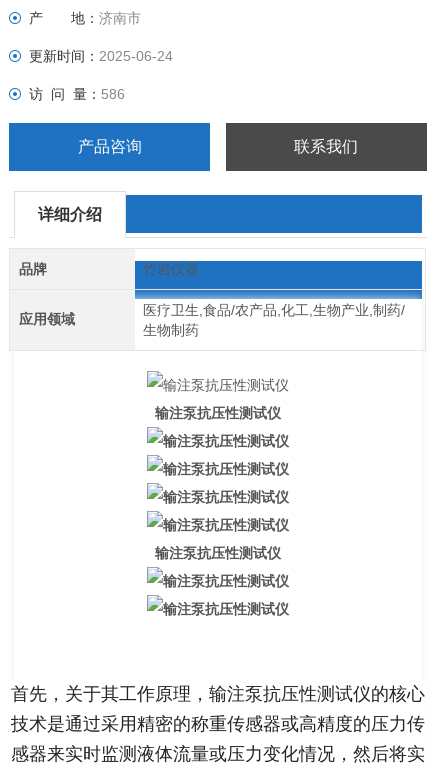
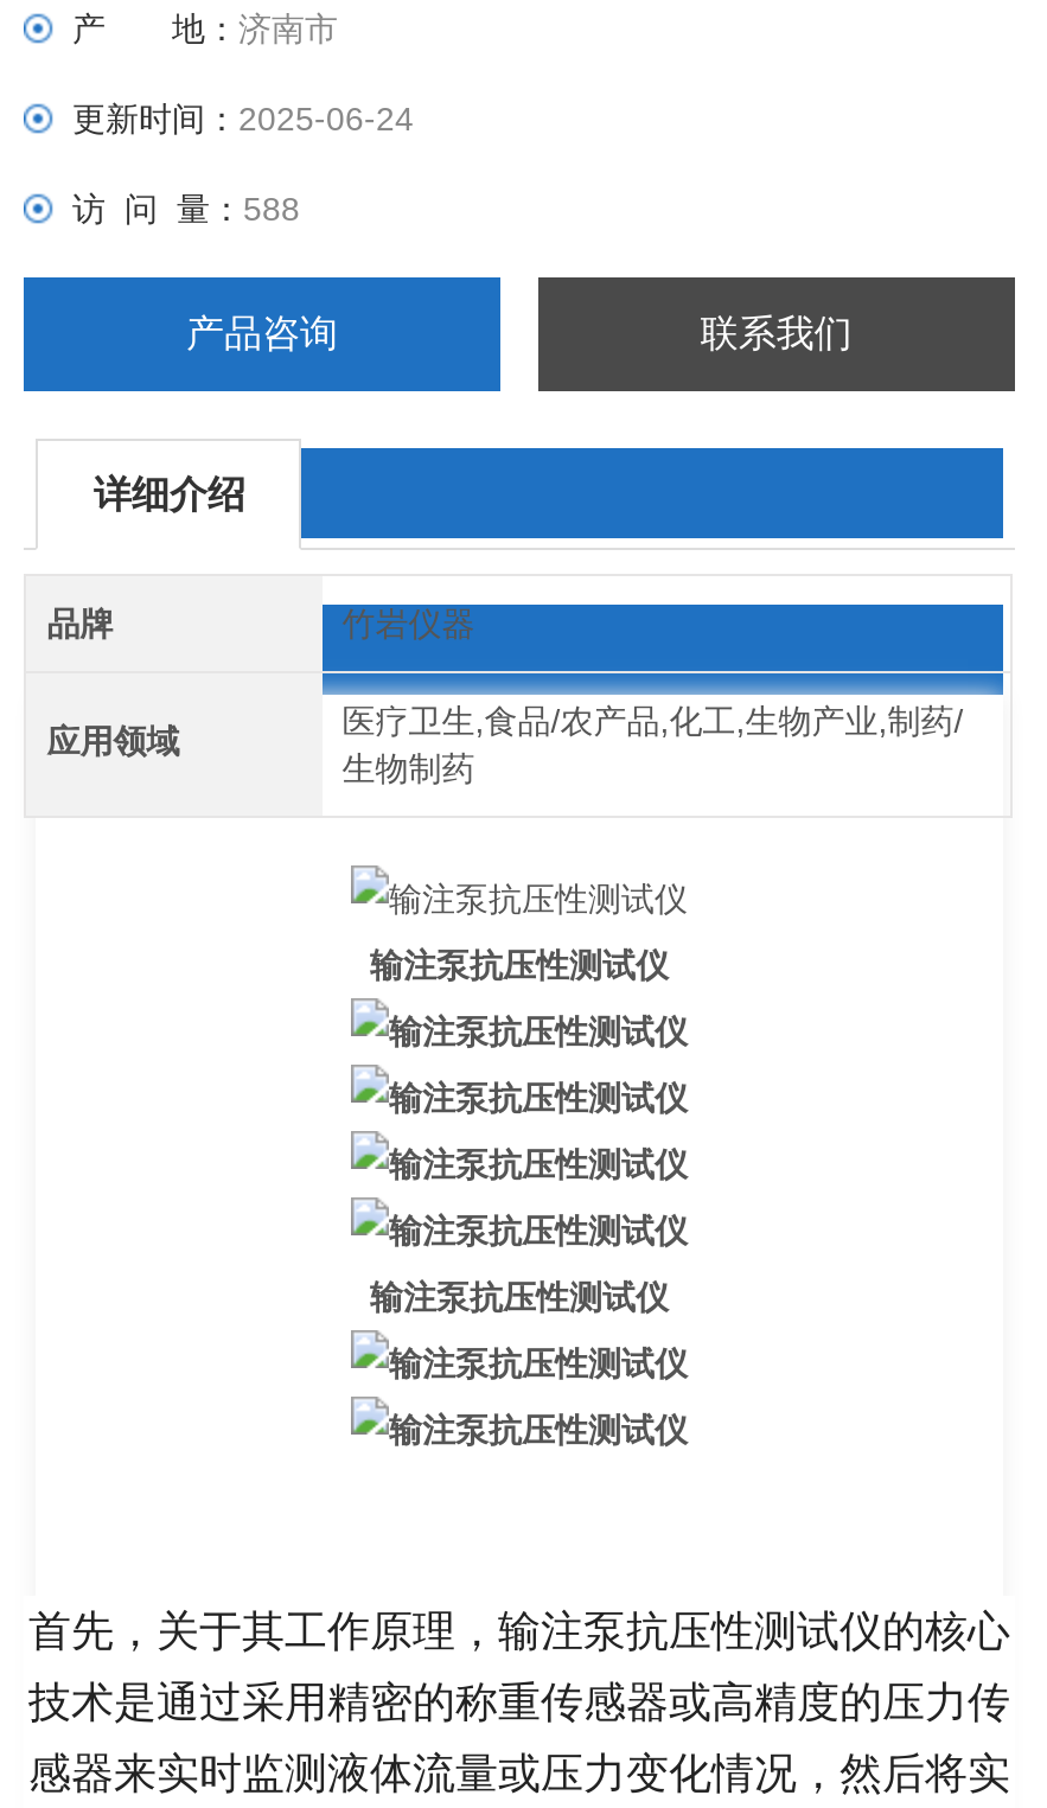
[29,86,125,102] 访 问 量：586 -> [72,190,300,228] 访 问 量：588

